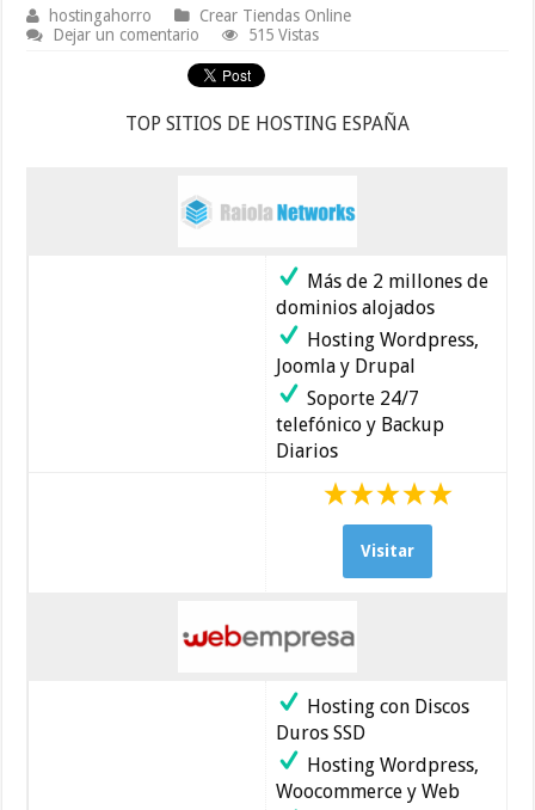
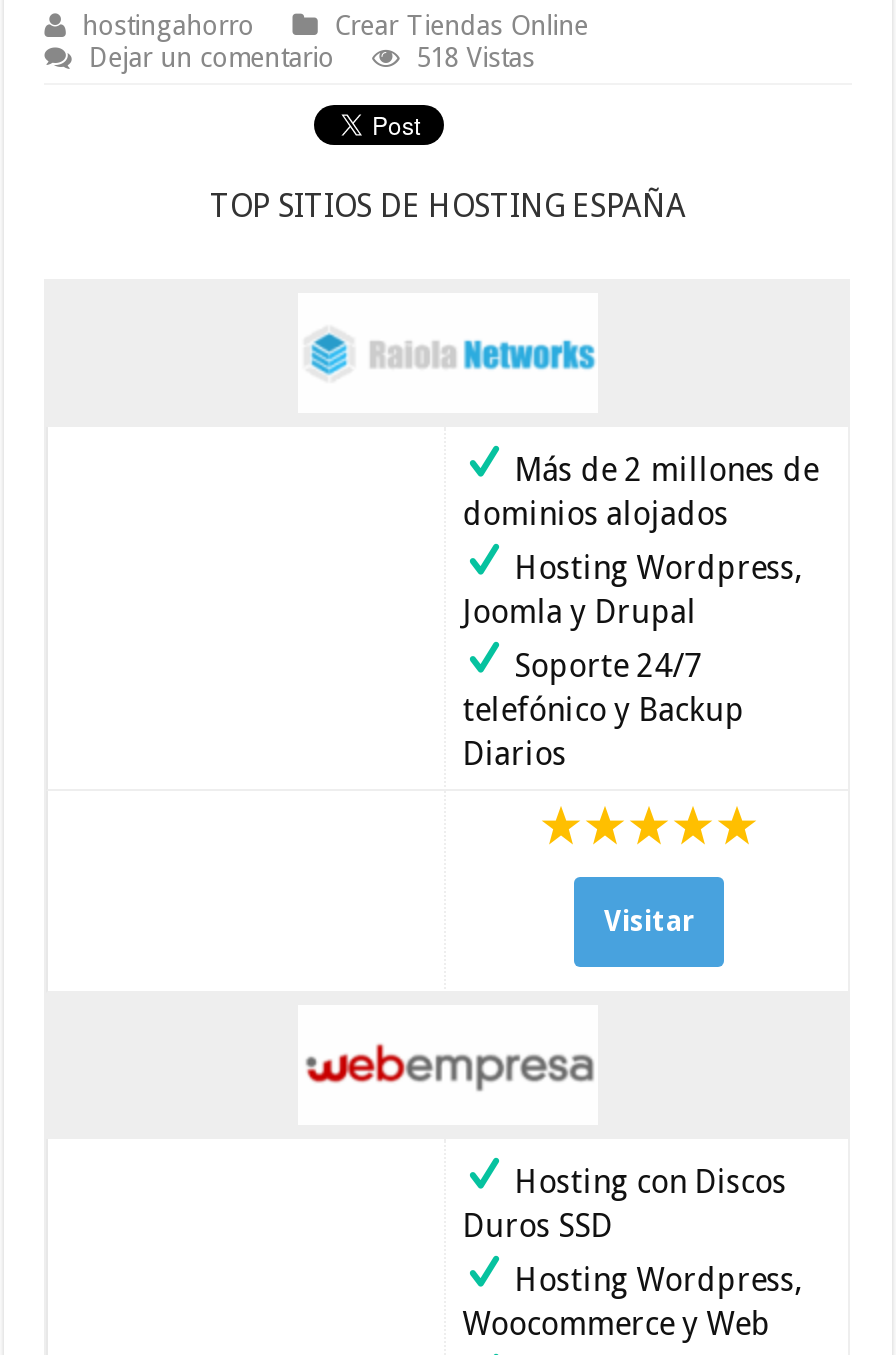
[249,25,319,45] 515 Vistas -> [416,42,534,74] 518 Vistas

